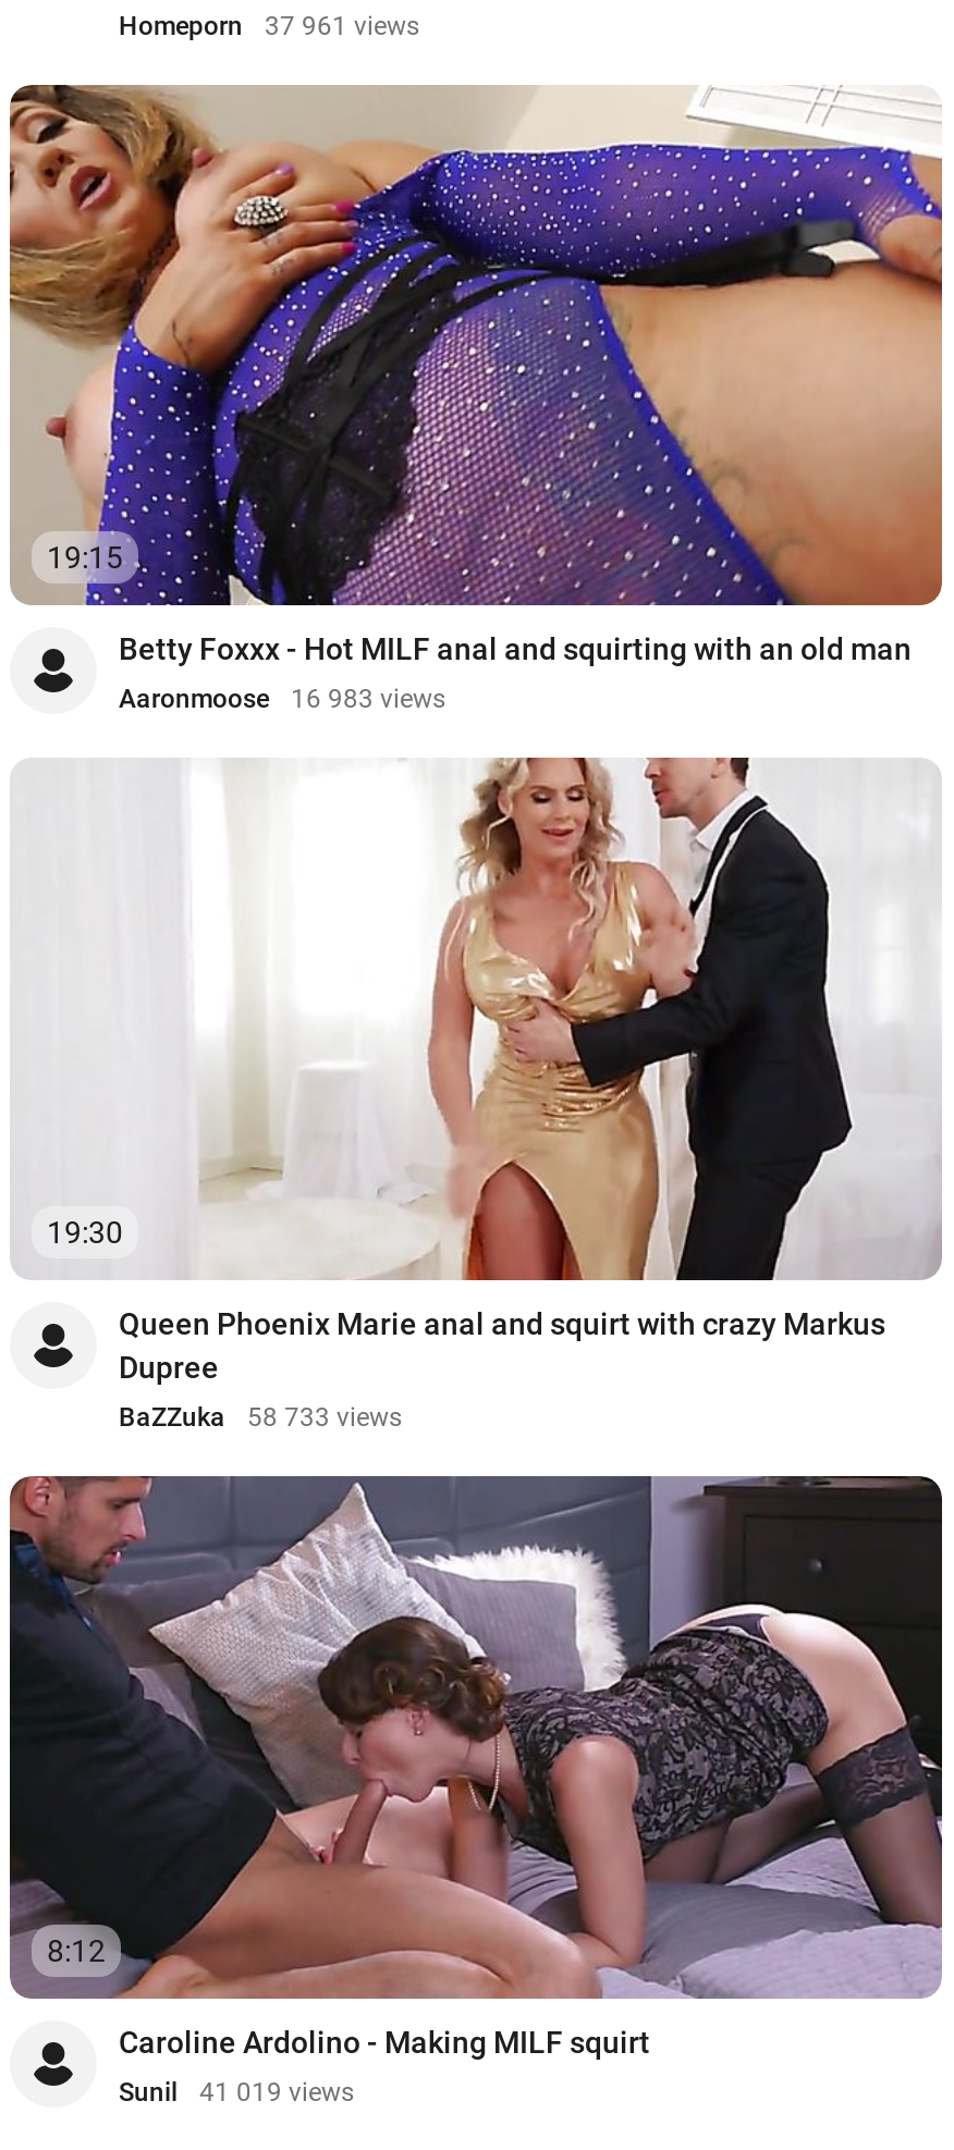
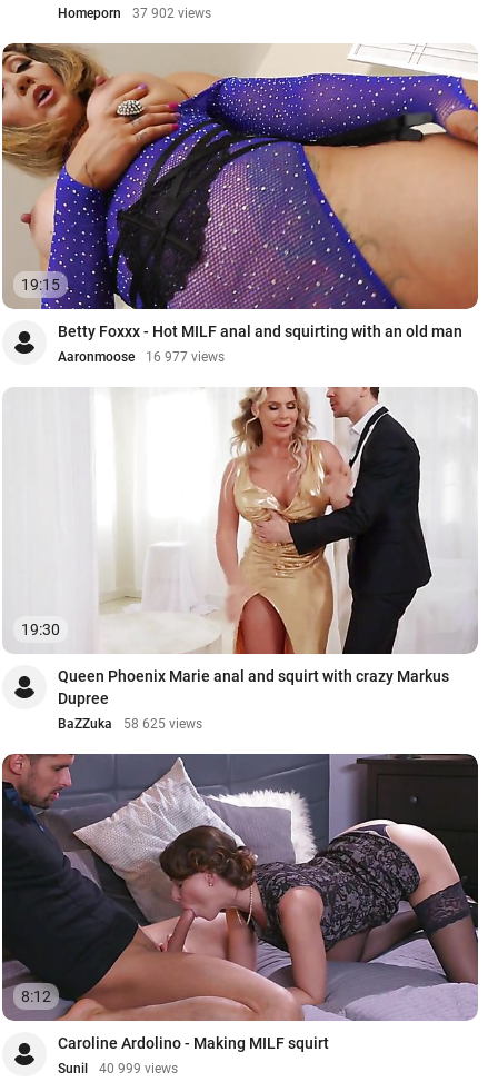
[119,10,419,40] Homeporn 37 961 views -> [58,5,211,21] Homeporn 37 902 views
[119,685,445,715] Aaronmoose 16 983 views -> [58,350,225,365] Aaronmoose 16 977 views
[119,1403,402,1433] BaZZuka 58 733 views -> [58,716,202,732] BaZZuka 58 625 views
[119,2077,354,2108] Sunil 41 019 views -> [58,1061,178,1077] Sunil 40 999 views

